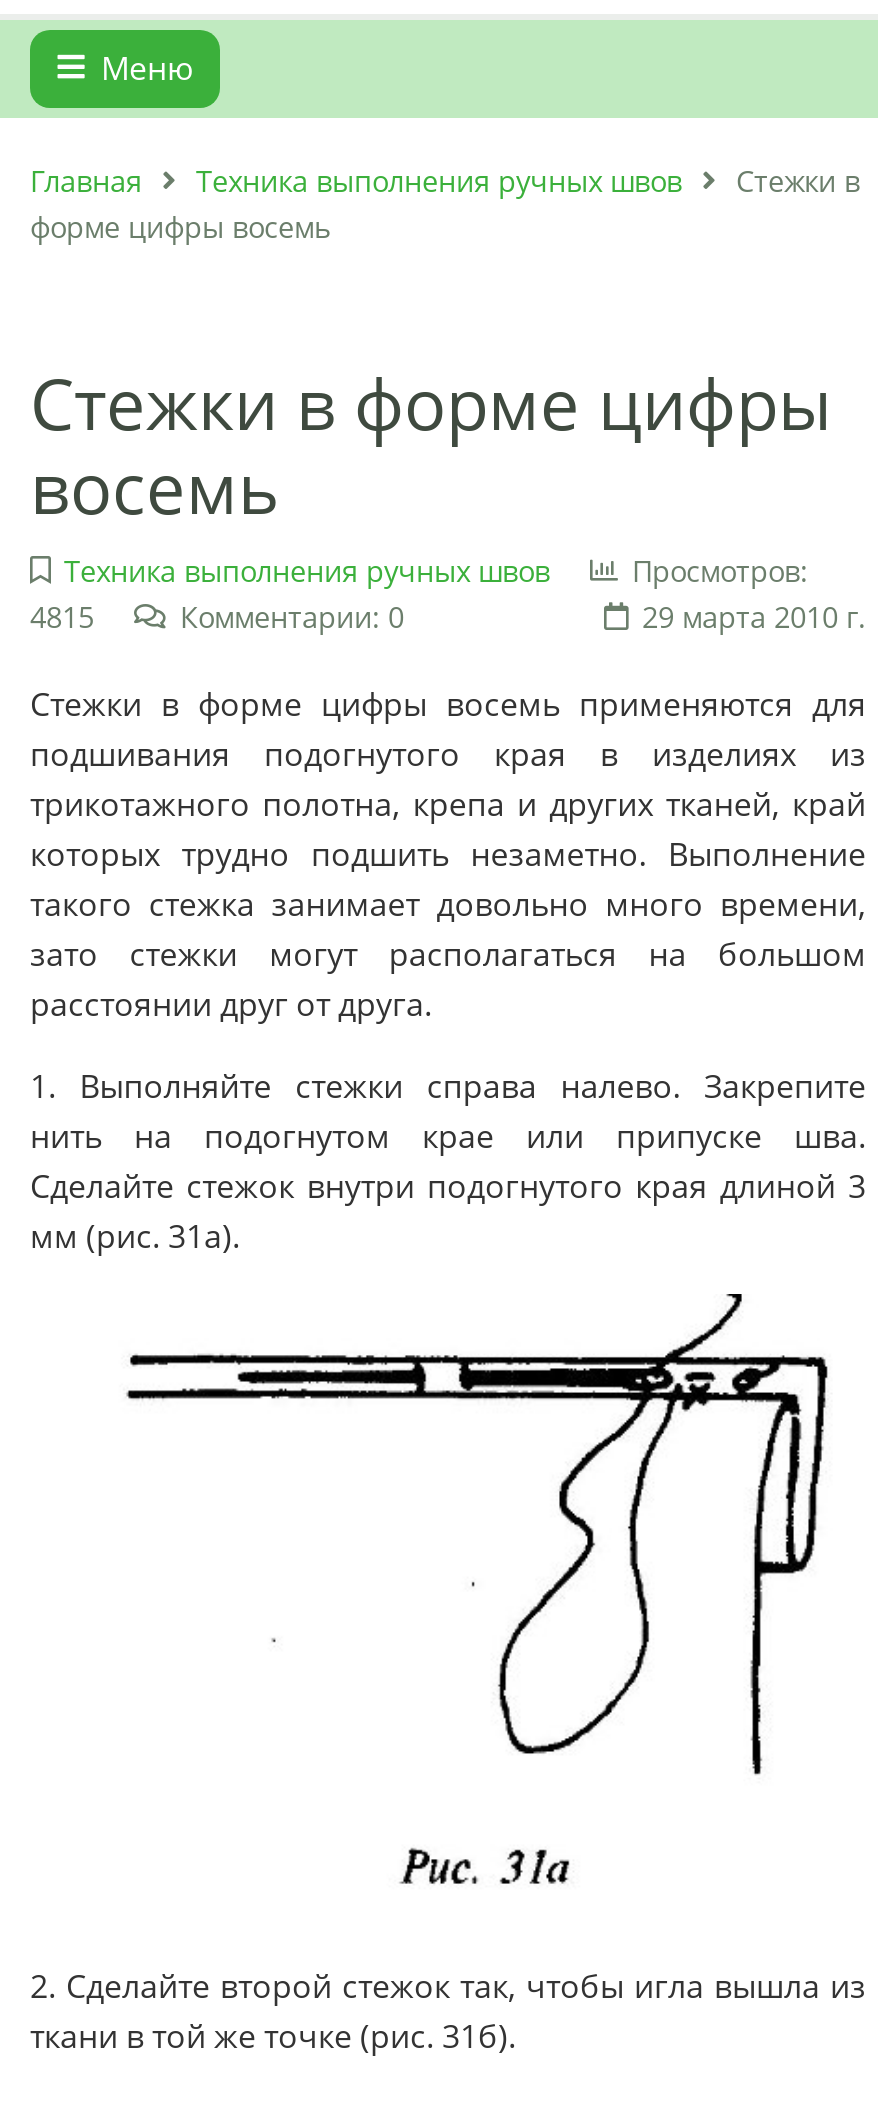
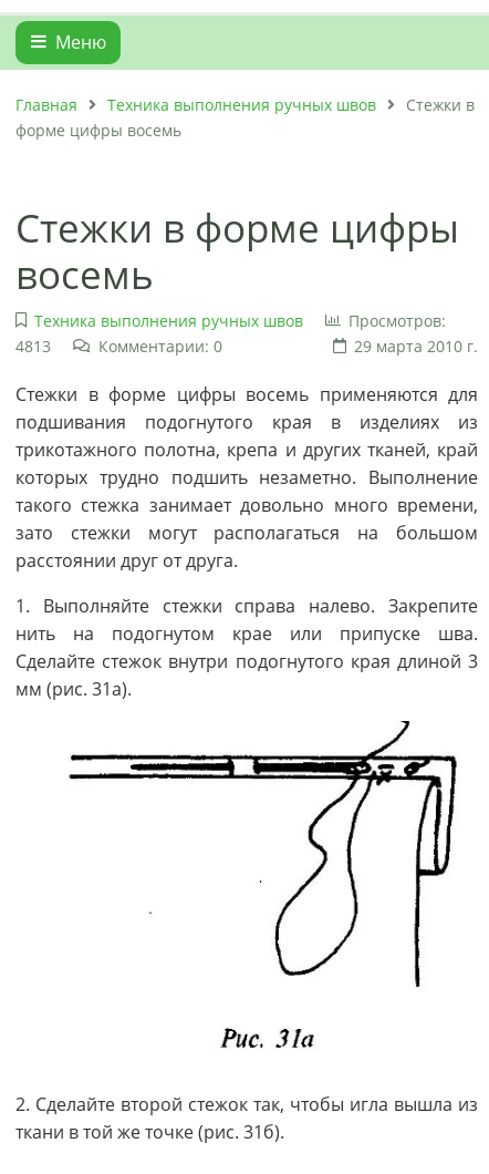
[30,598,94,636] 4815 -> [15,336,51,357] 4813

